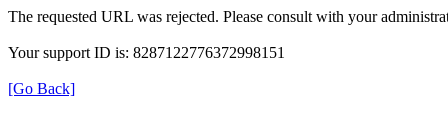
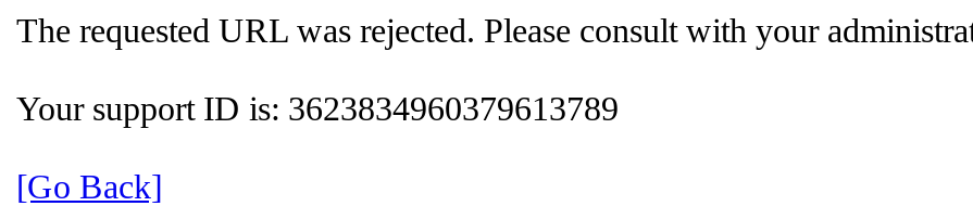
[8,44,285,61] Your support ID is: 8287122776372998151 -> [16,90,619,127] Your support ID is: 3623834960379613789

